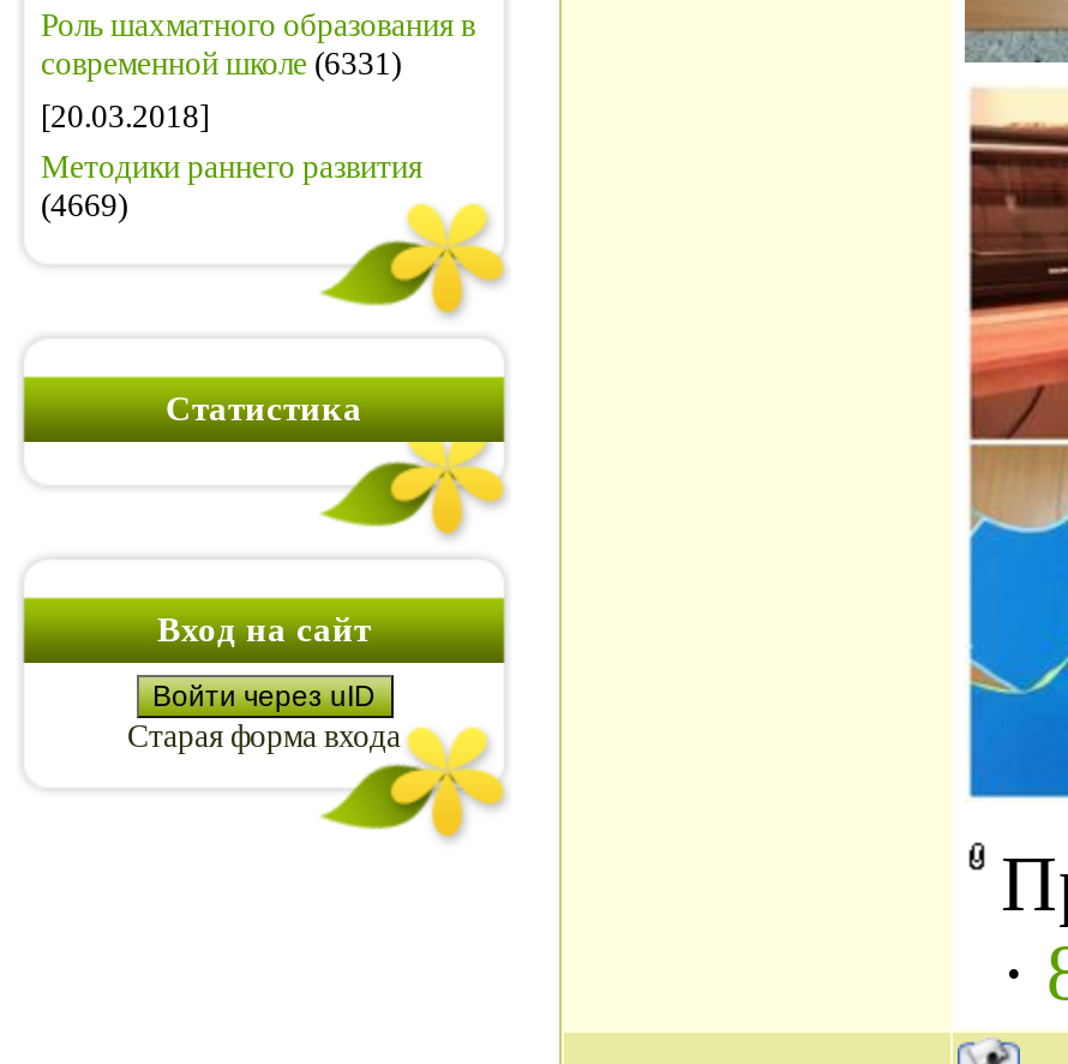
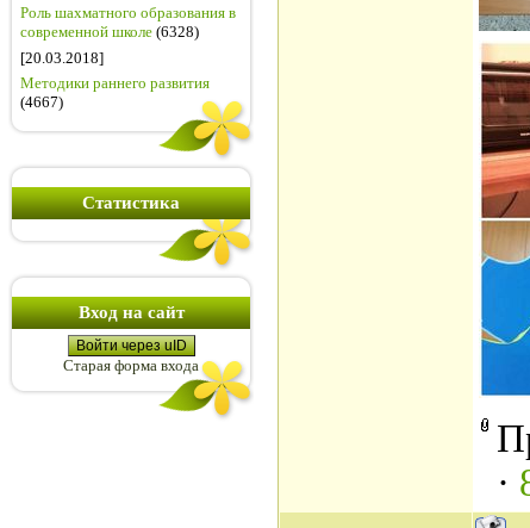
[41,46,401,82] современной школе (6331) -> [20,23,199,41] современной школе (6328)
[41,187,127,223] (4669) -> [20,93,63,111] (4667)

